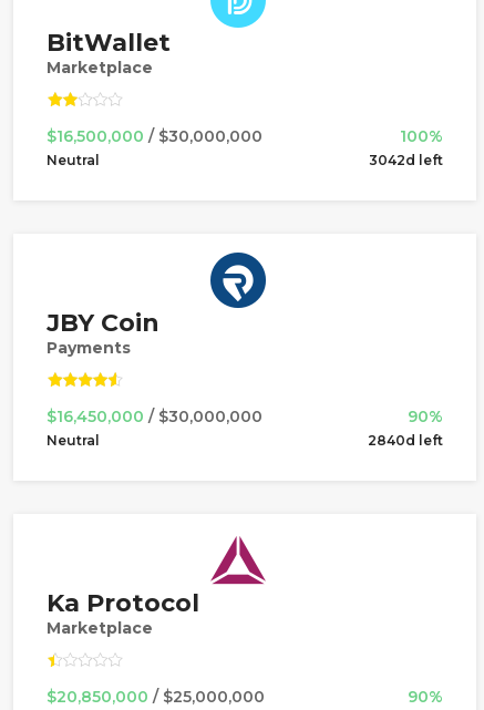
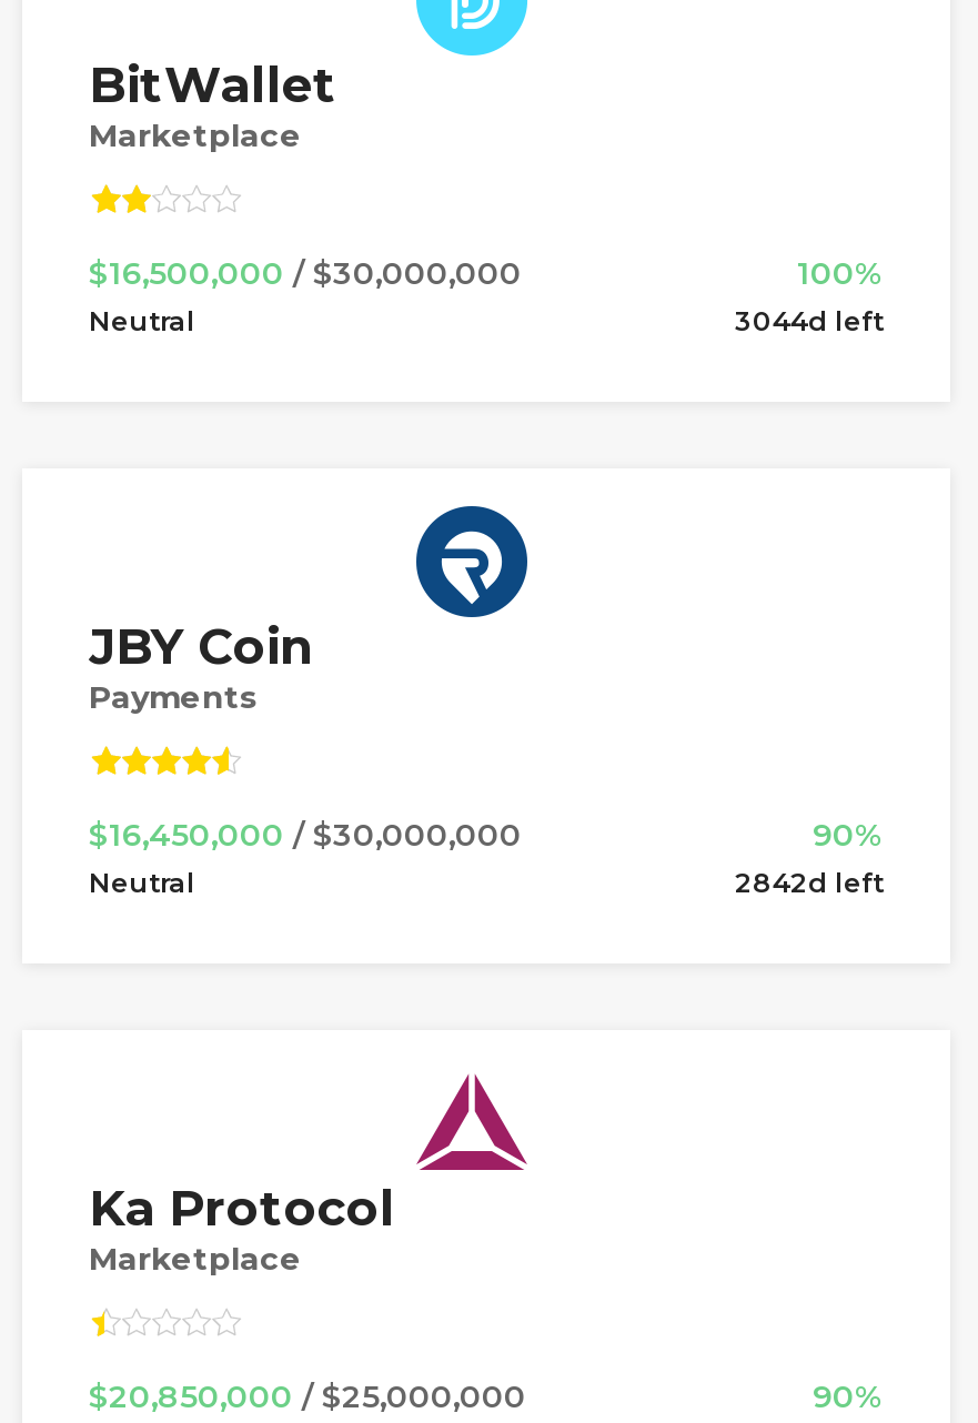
[369,152,443,168] 3042d left -> [735,304,884,337] 3044d left
[368,432,443,449] 2840d left -> [735,866,884,899] 2842d left

